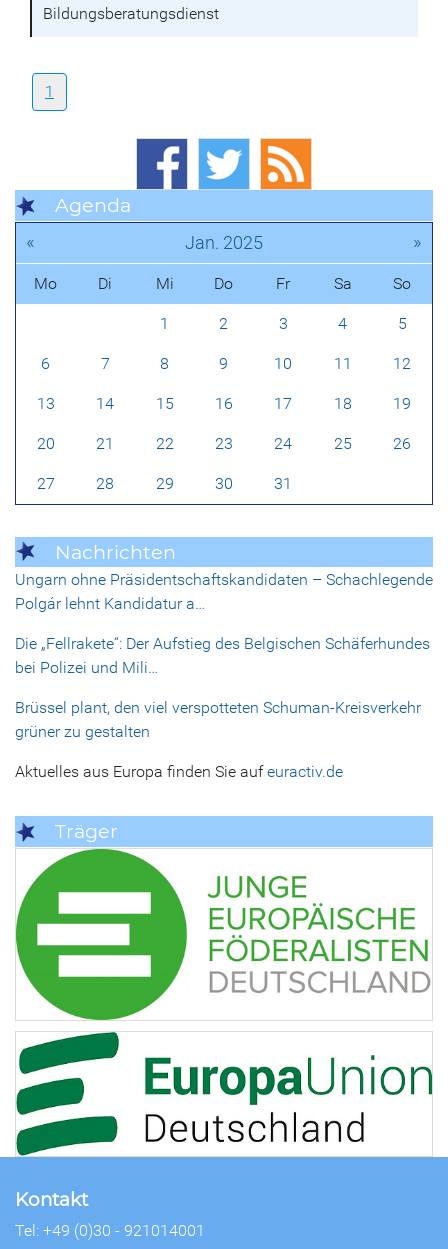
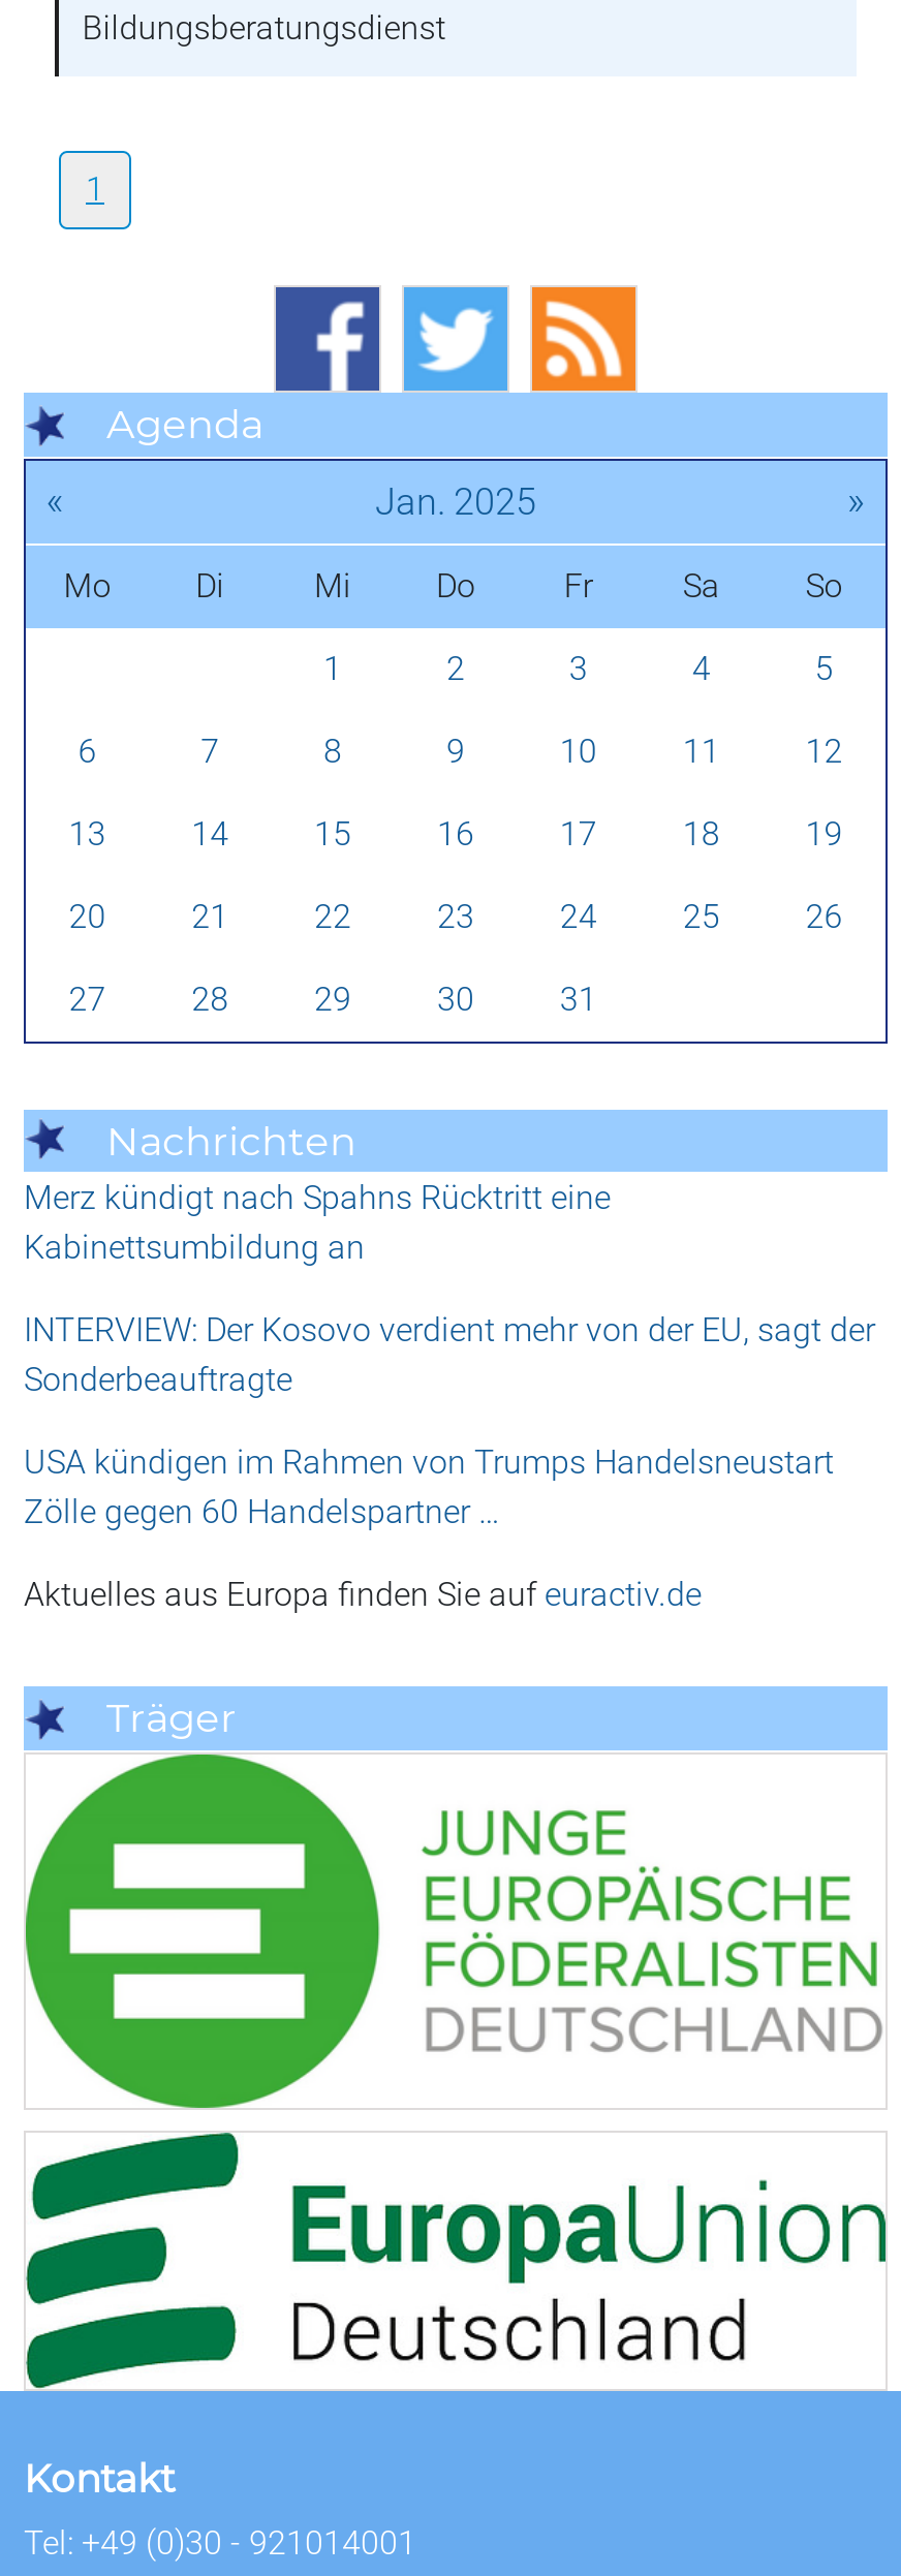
[15,570,433,613] Ungarn ohne Präsidentschaftskandidaten – Schachlegende | Polgár lehnt Kandidatur a… -> [24,1179,611,1268] Merz kündigt nach Spahns Rücktritt eine | Kabinettsumbildung an
[15,634,430,677] Die „Fellrakete“: Der Aufstieg des Belgischen Schäferhundes | bei Polizei und Mili… -> [24,1311,875,1400] INTERVIEW: Der Kosovo verdient mehr von der EU, sagt der | Sonderbeauftragte
[15,698,421,741] Brüssel plant, den viel verspotteten Schuman-Kreisverkehr | grüner zu gestalten -> [24,1443,834,1532] USA kündigen im Rahmen von Trumps Handelsneustart | Zölle gegen 60 Handelspartner …

